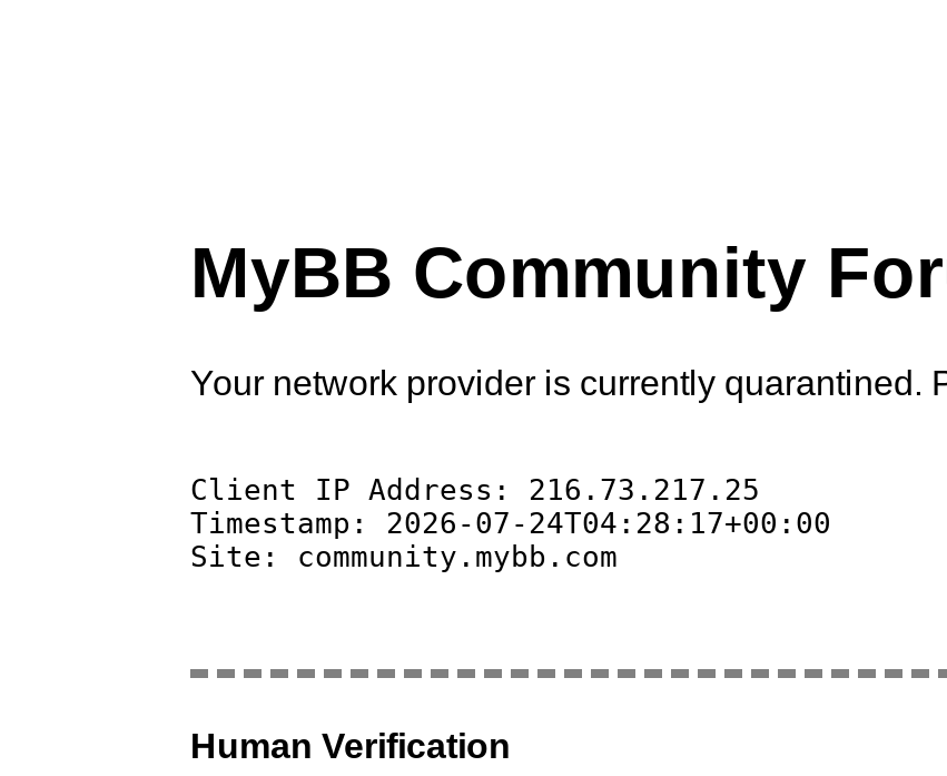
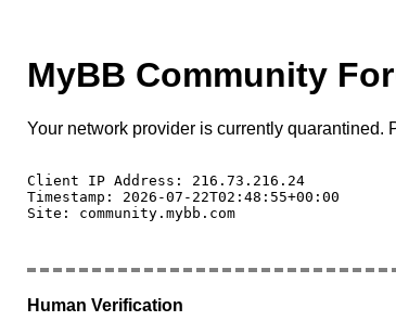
[190,473,778,506] Client IP Address: 216.73.217.25 -> [27,172,314,189] Client IP Address: 216.73.216.24
[190,506,831,540] Timestamp: 2026-07-24T04:28:17+00:00 -> [27,189,340,205] Timestamp: 2026-07-22T02:48:55+00:00

